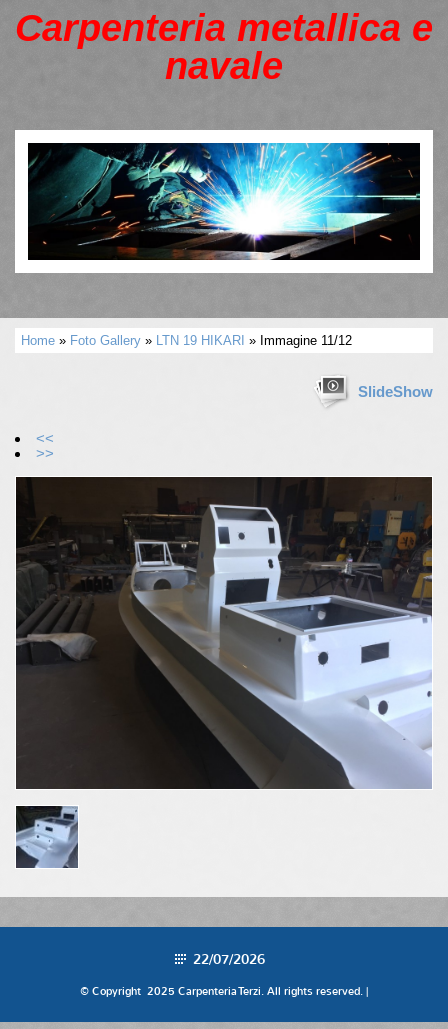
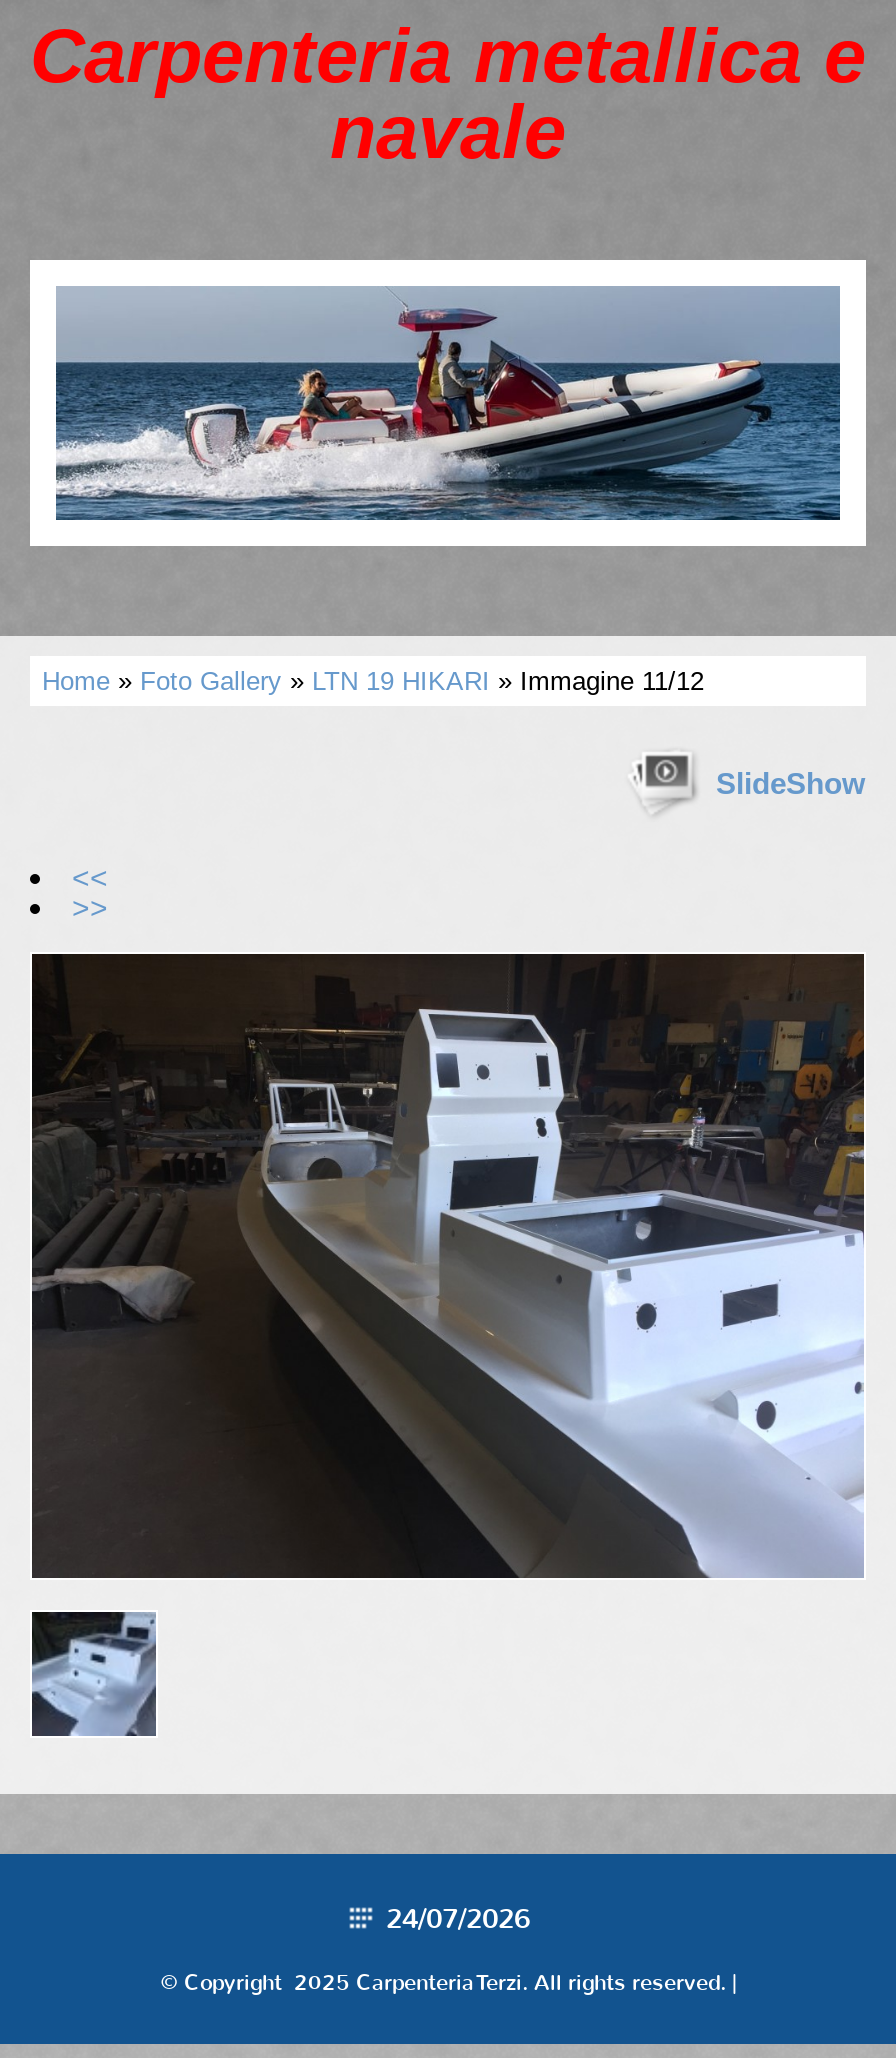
[27,142,421,261] [image] -> [54,286,842,522] [image]
[193,950,265,969] 22/07/2026 -> [386,1899,530,1937] 24/07/2026

